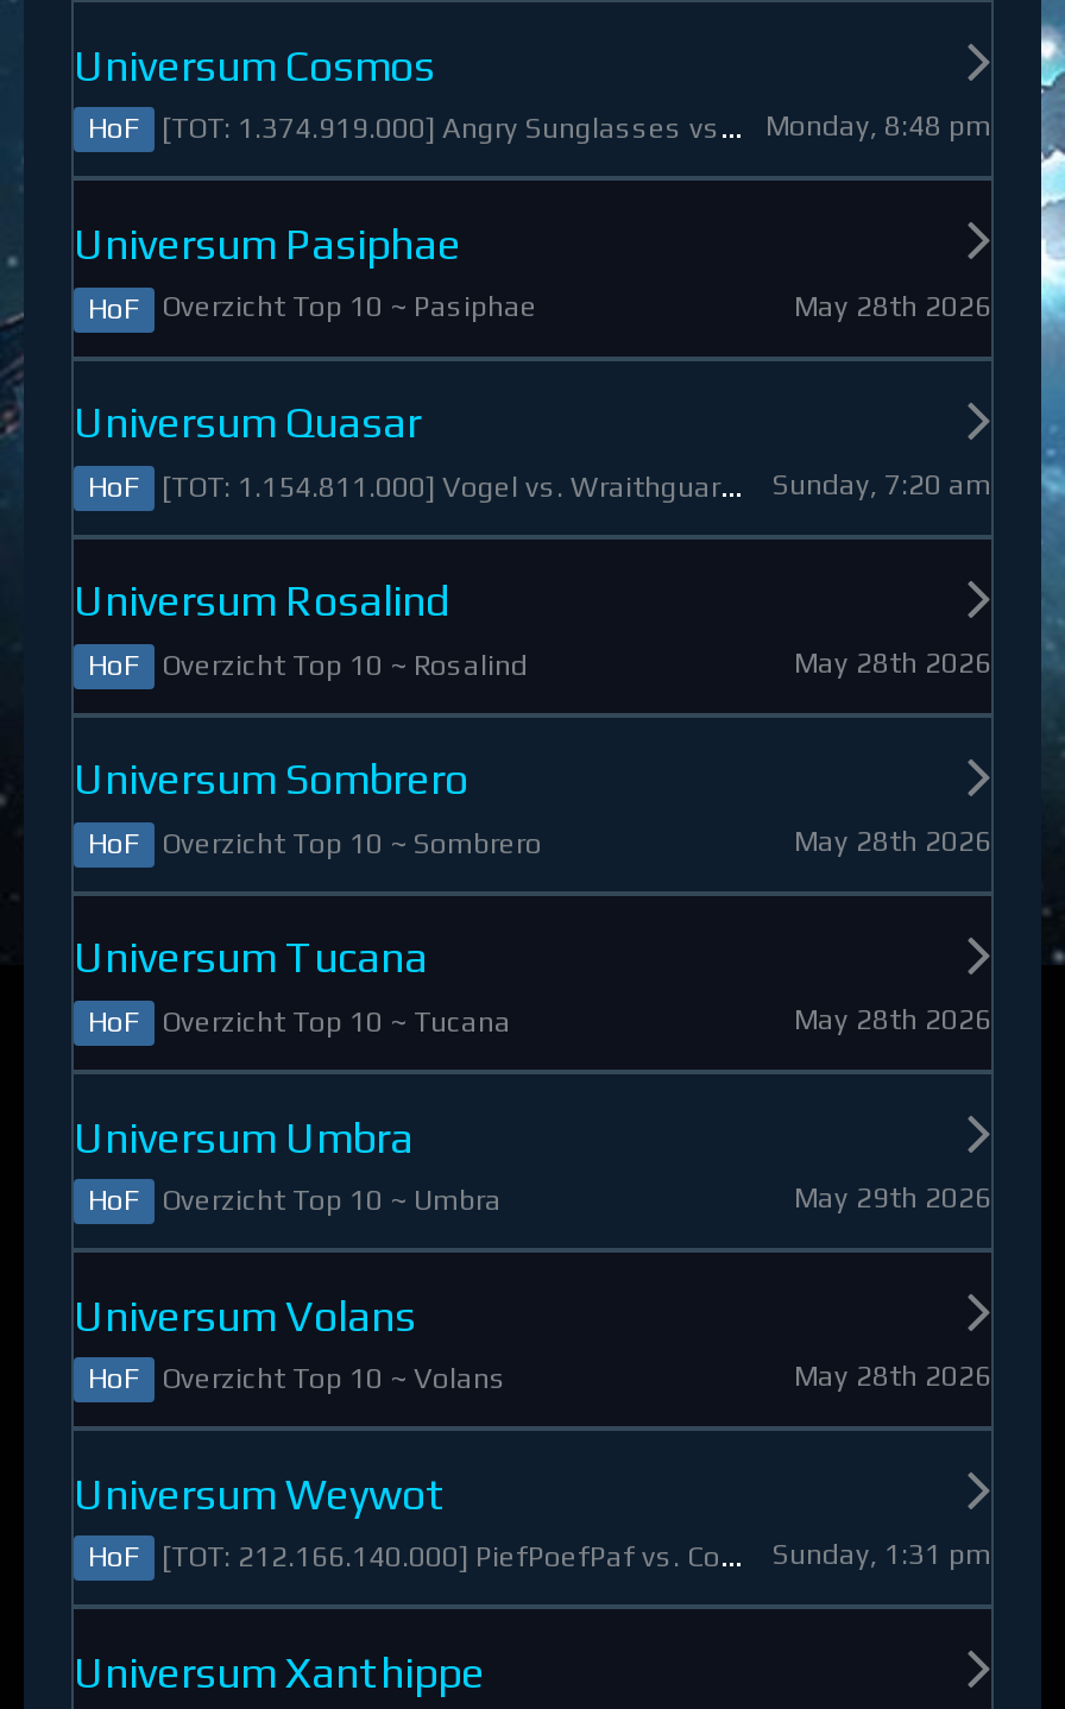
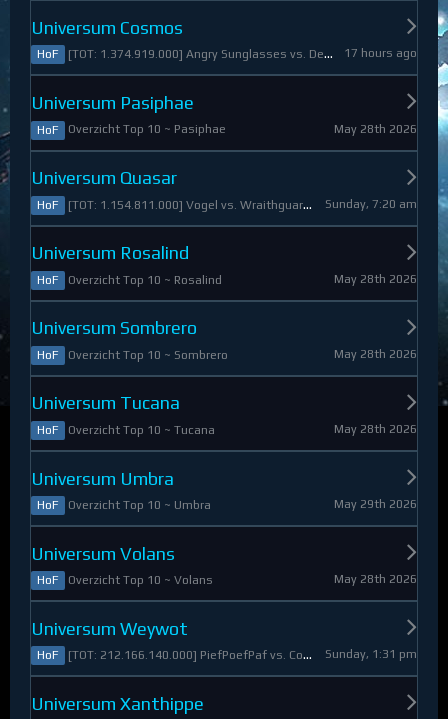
[765,110,991,144] Monday, 8:48 pm -> [344,46,417,60] 17 hours ago

